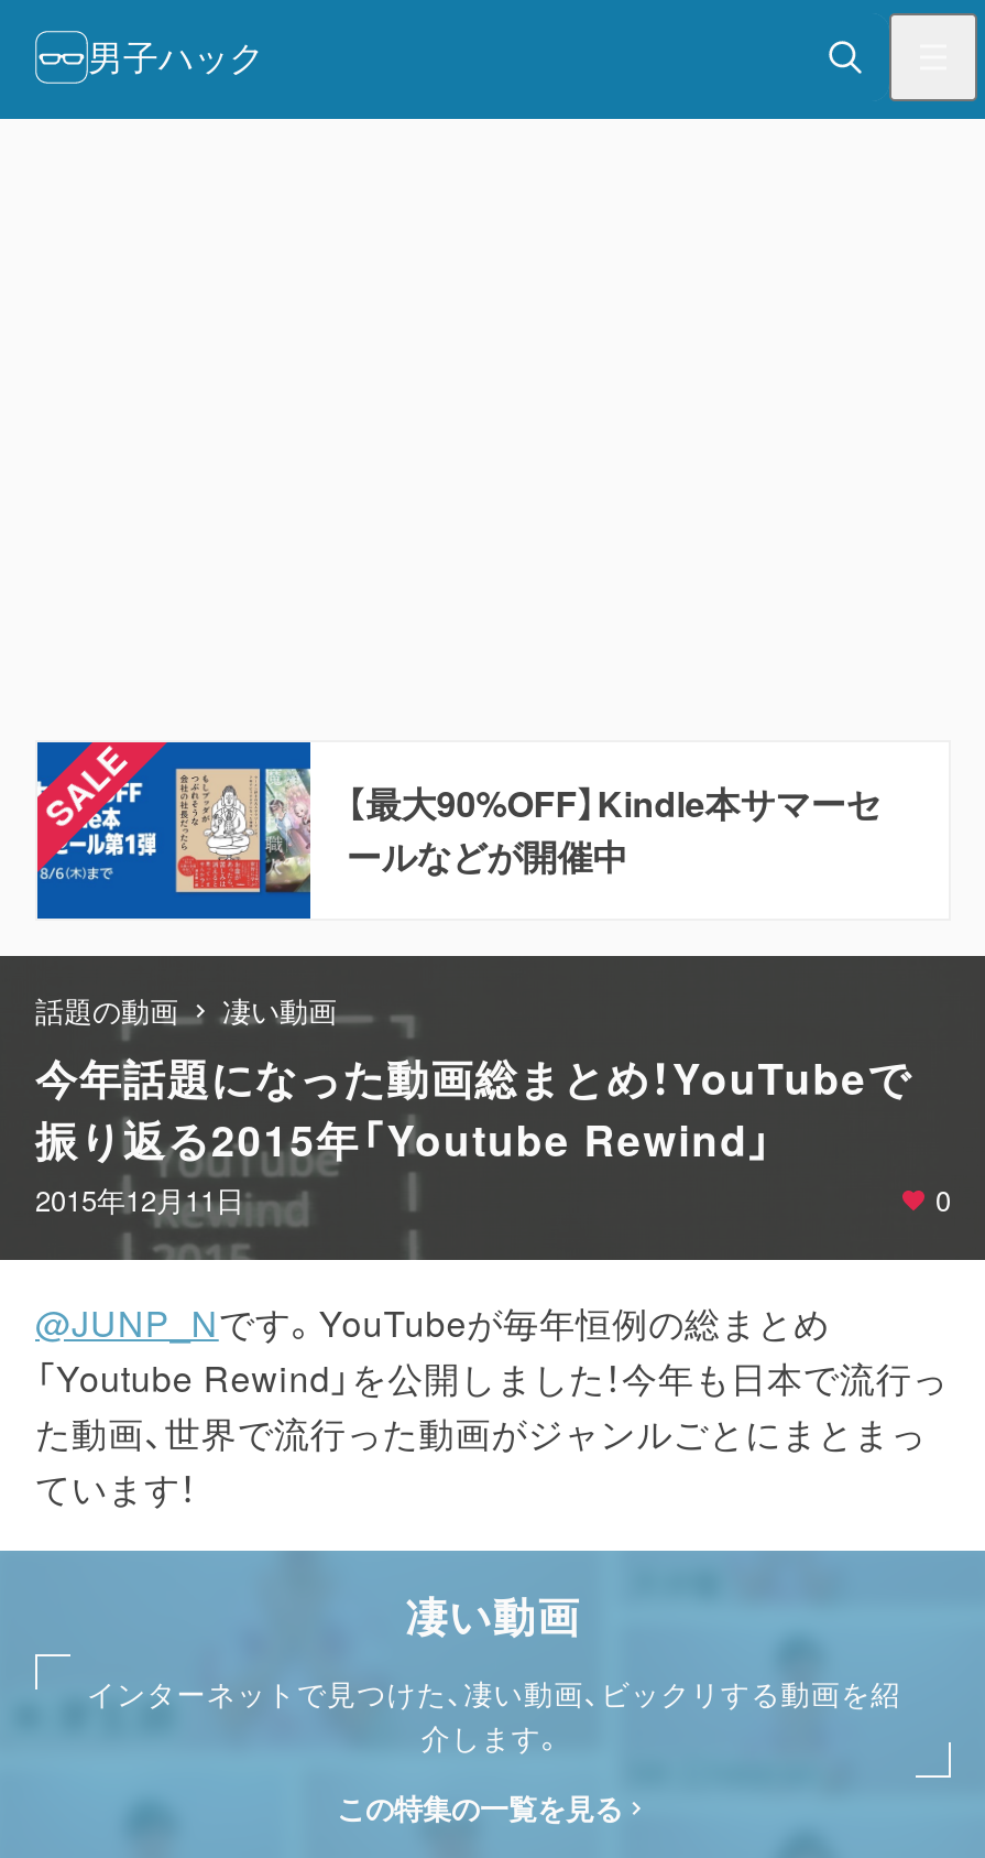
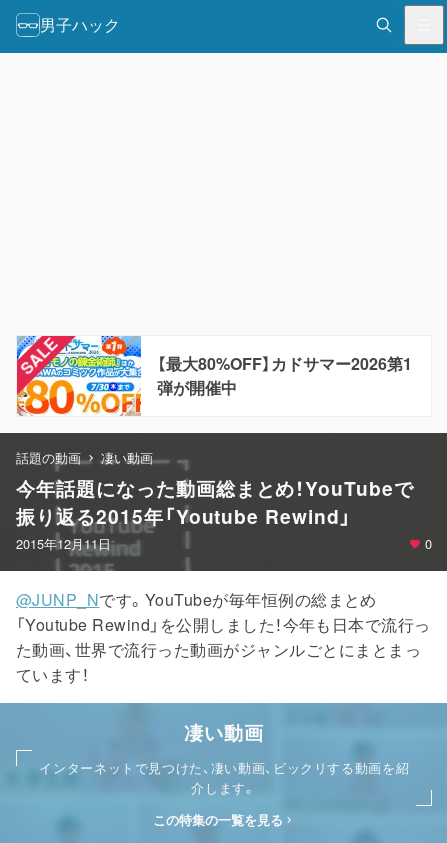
[35,740,881,921] [image] | 【最大90%OFF】Kindle本サマーセ | ールなどが開催中 -> [16,335,412,416] [image] | 【最大80%OFF】カドサマー2026第1 | 弾が開催中

